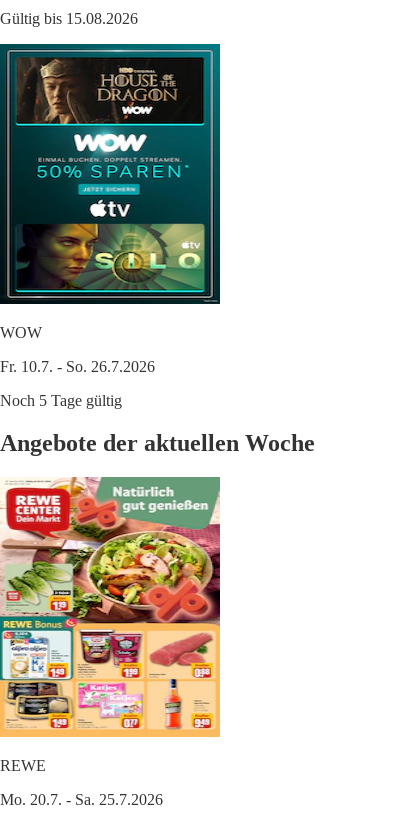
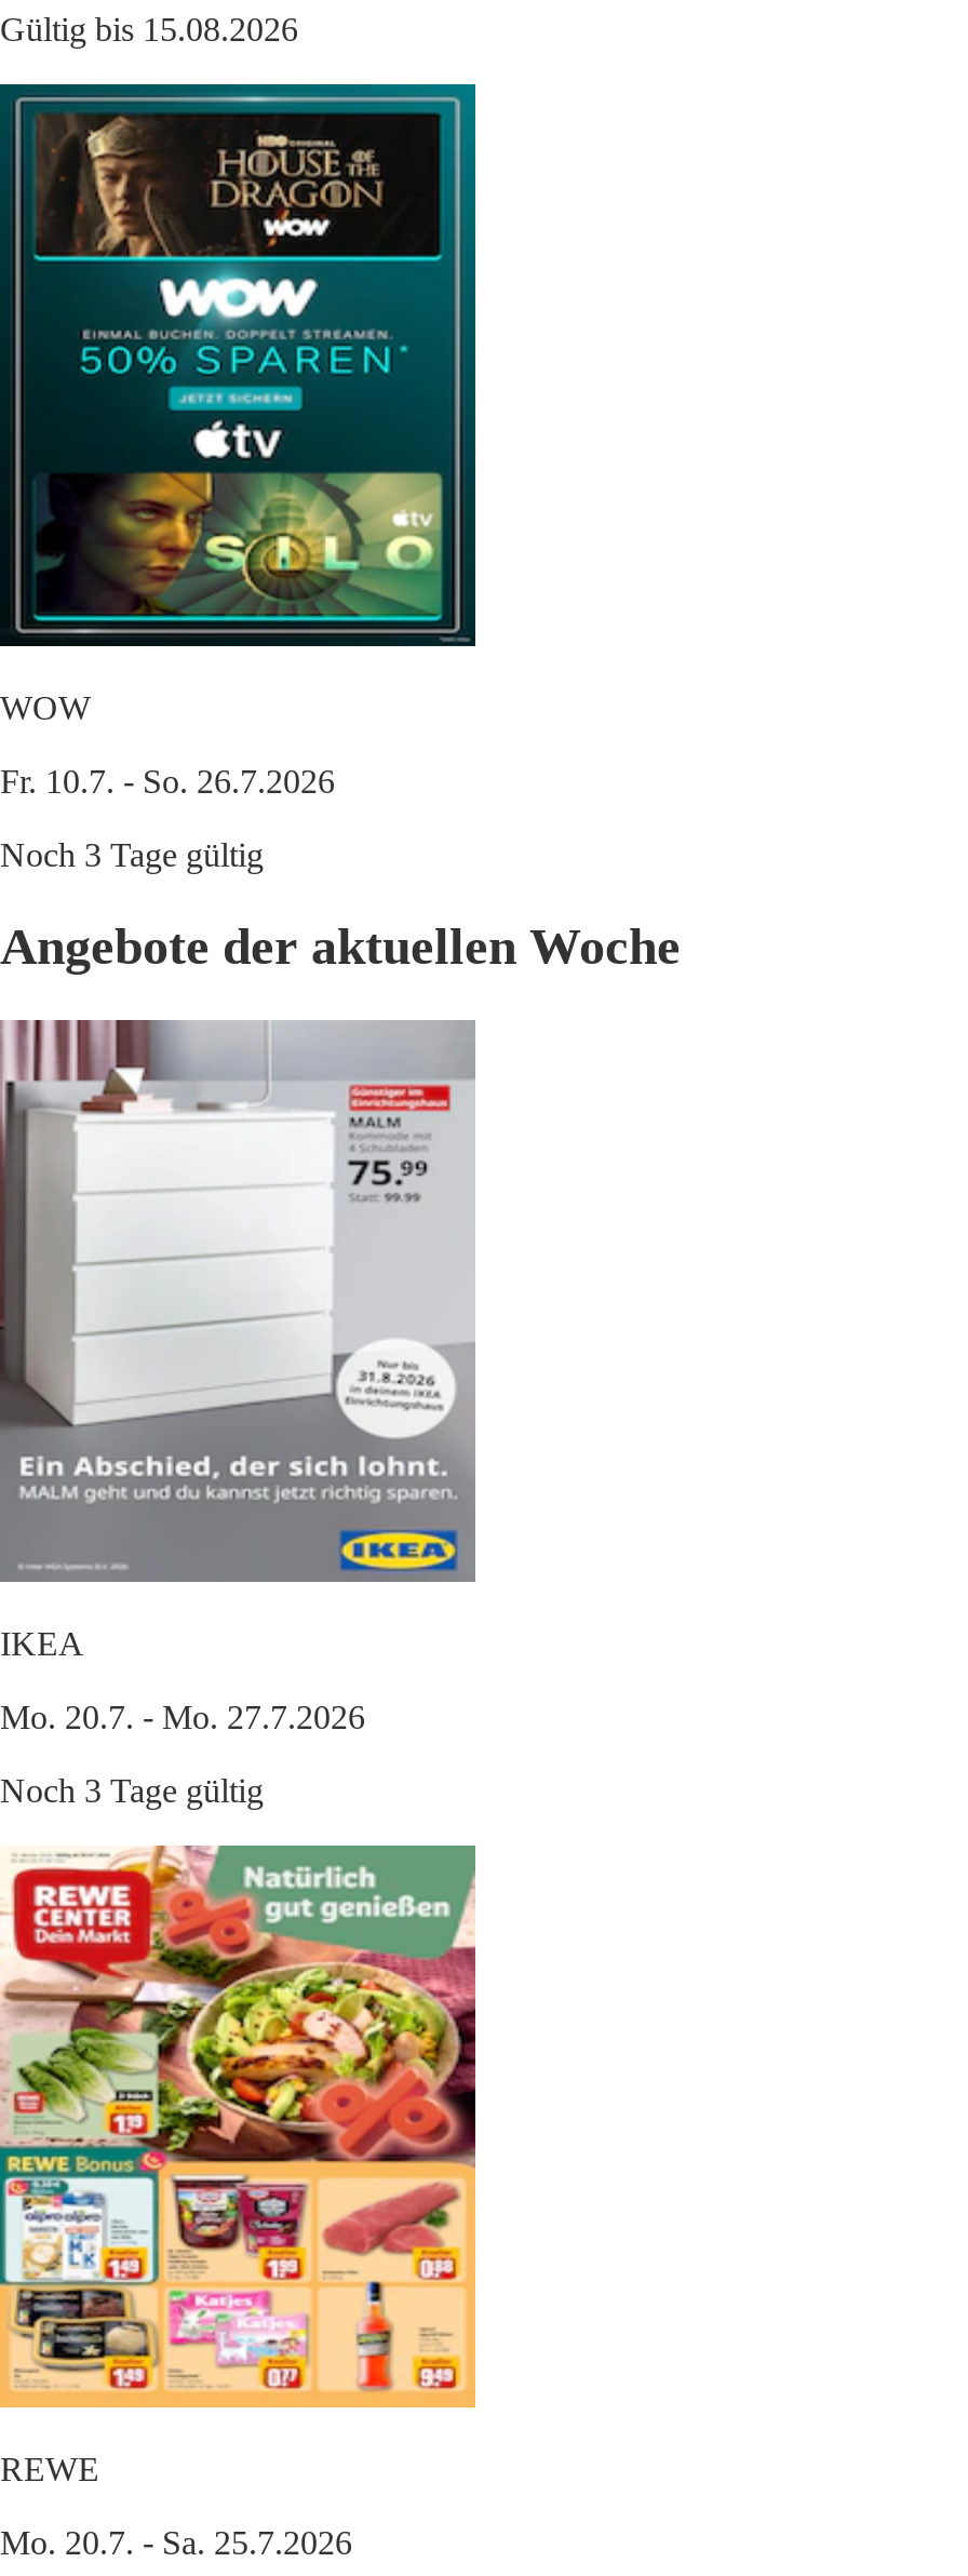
[0,392,122,409] Noch 5 Tage gültig -> [0,837,264,874] Noch 3 Tage gültig
none -> [0,1018,478,1809] [image] | IKEA | Mo. 20.7. - Mo. 27.7.2026 | Noch 3 Tage gültig

